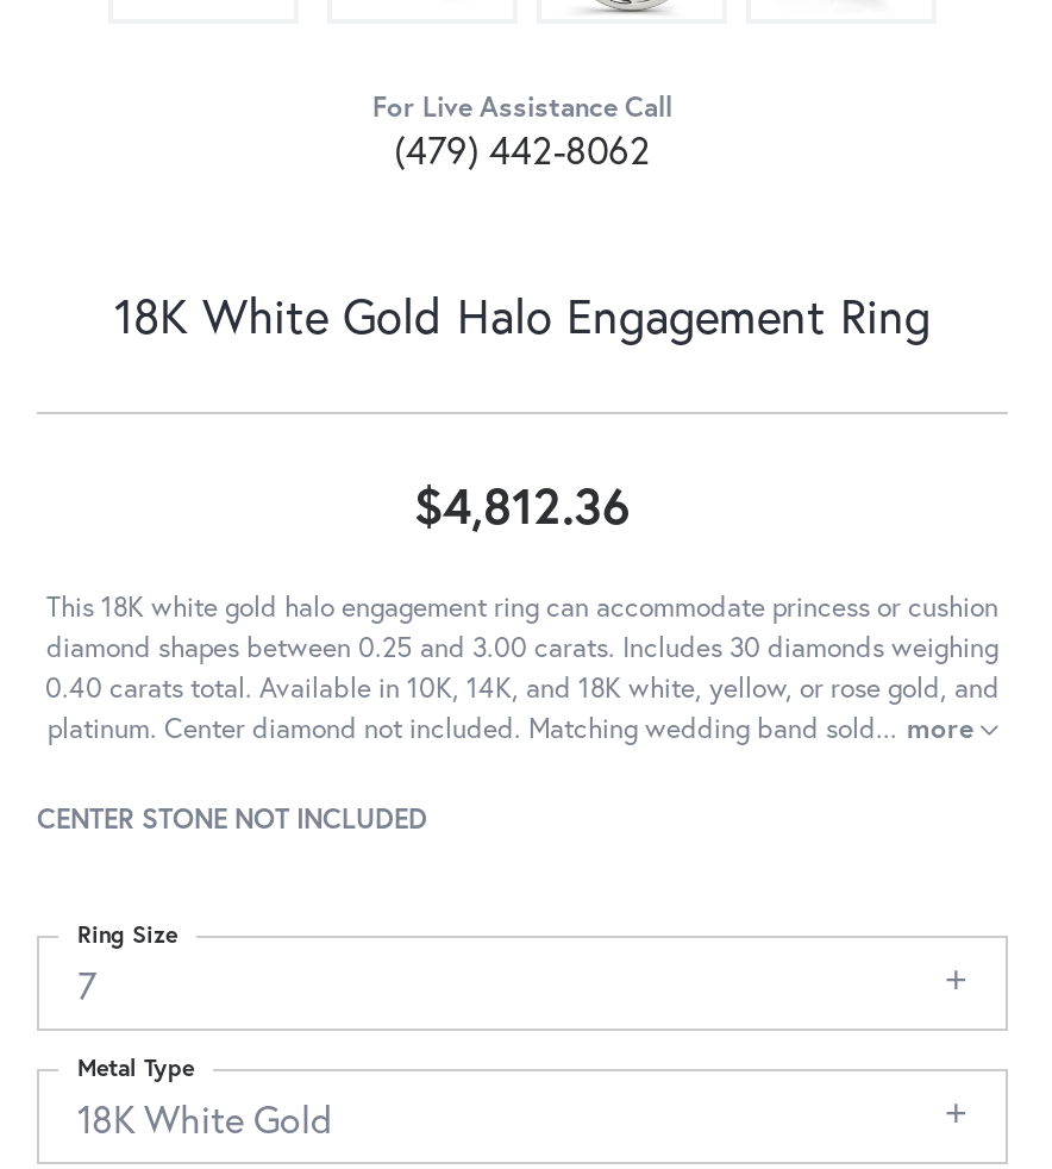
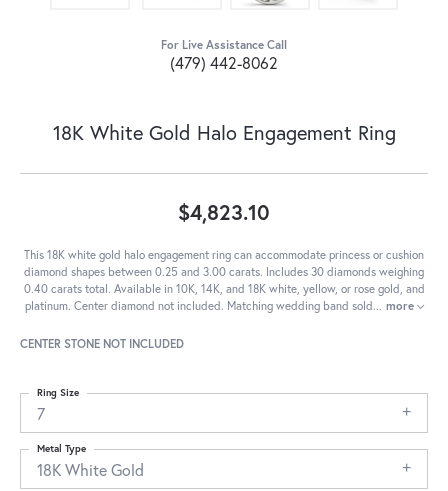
[414,471,631,537] $4,812.36 -> [178,198,270,226] $4,823.10

